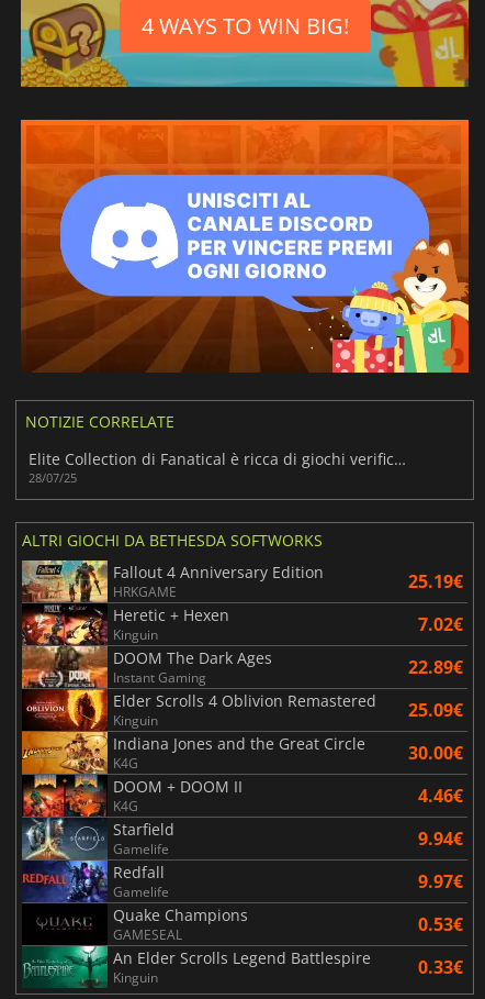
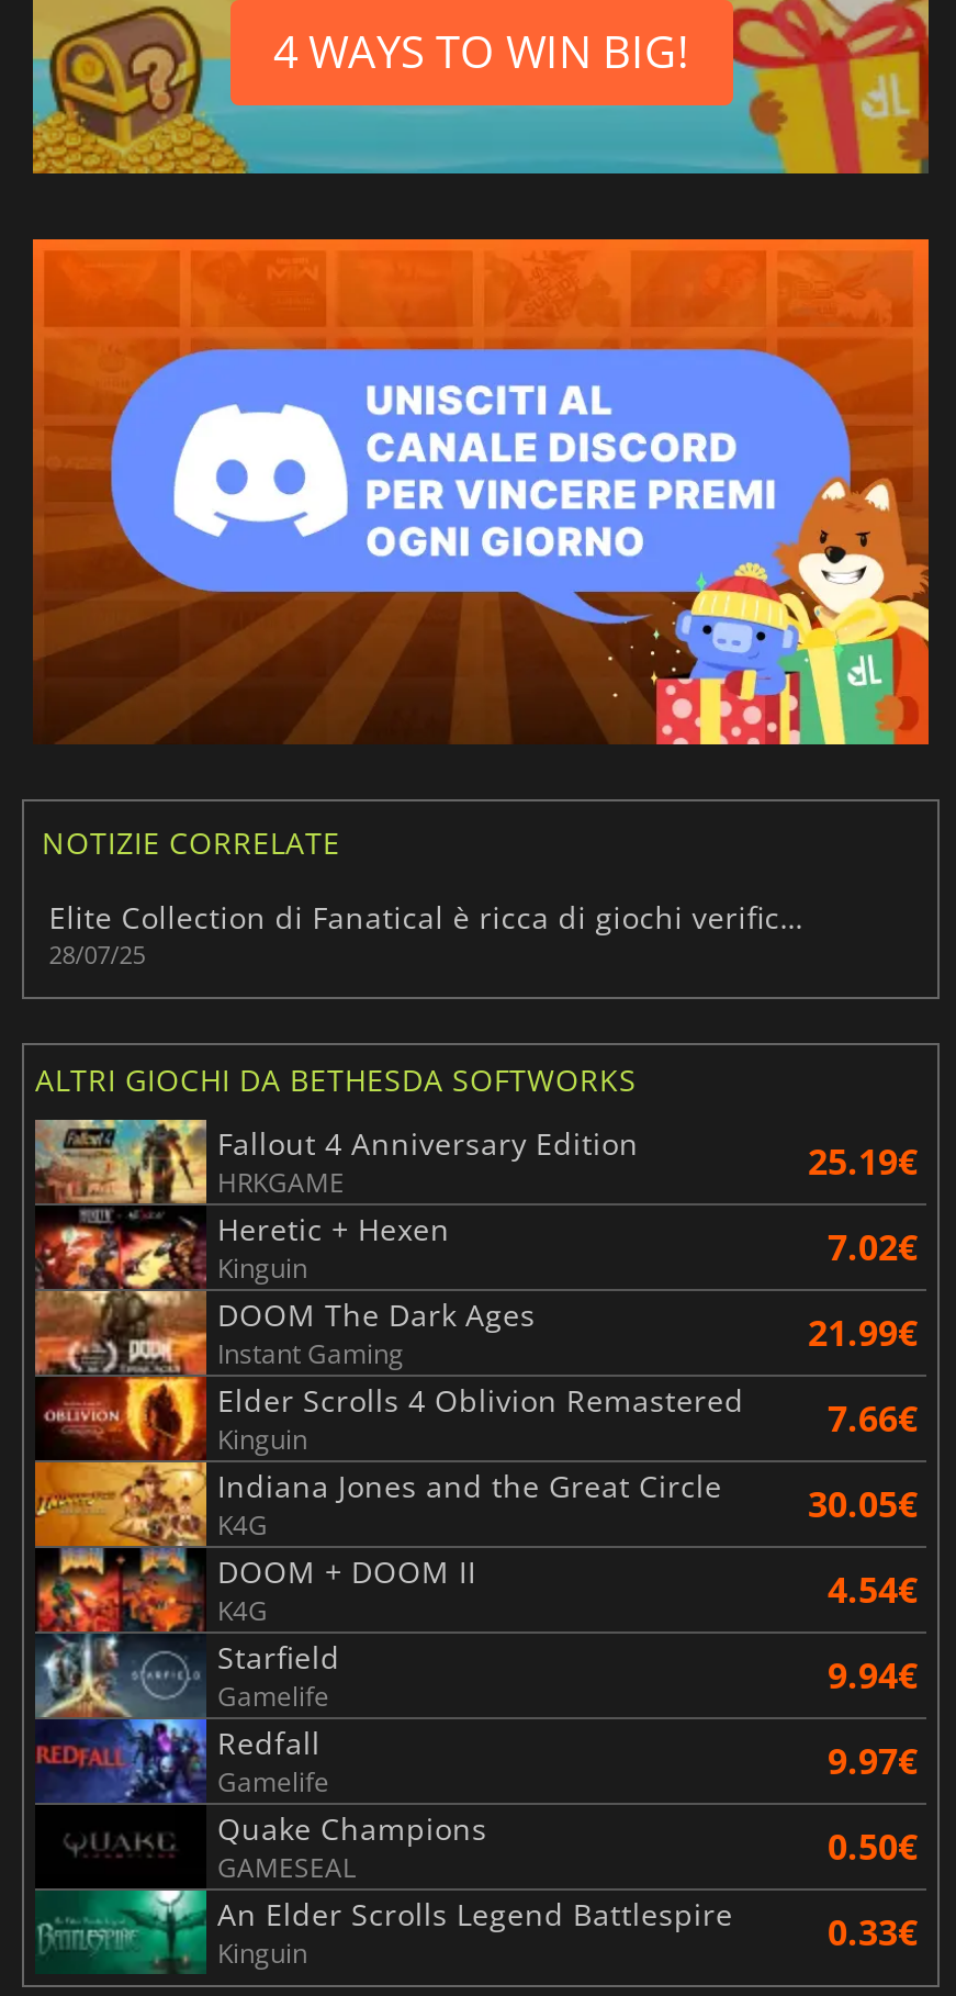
[408,655,463,679] 22.89€ -> [808,1309,918,1357] 21.99€
[113,690,463,722] Elder Scrolls 4 Oblivion Remastered 25.09€ -> [217,1379,918,1443] Elder Scrolls 4 Oblivion Remastered 7.66€
[408,741,463,765] 30.00€ -> [808,1480,918,1529] 30.05€
[418,784,463,808] 4.46€ -> [828,1566,918,1614] 4.54€
[418,912,463,937] 0.53€ -> [828,1823,918,1871] 0.50€

